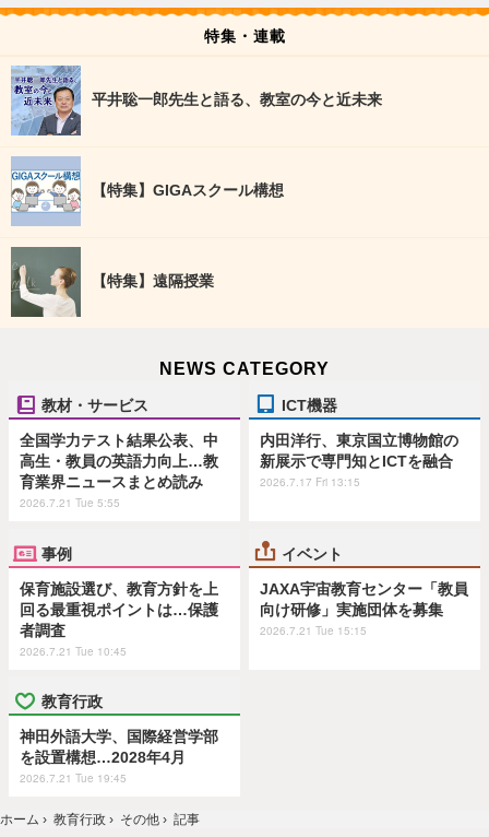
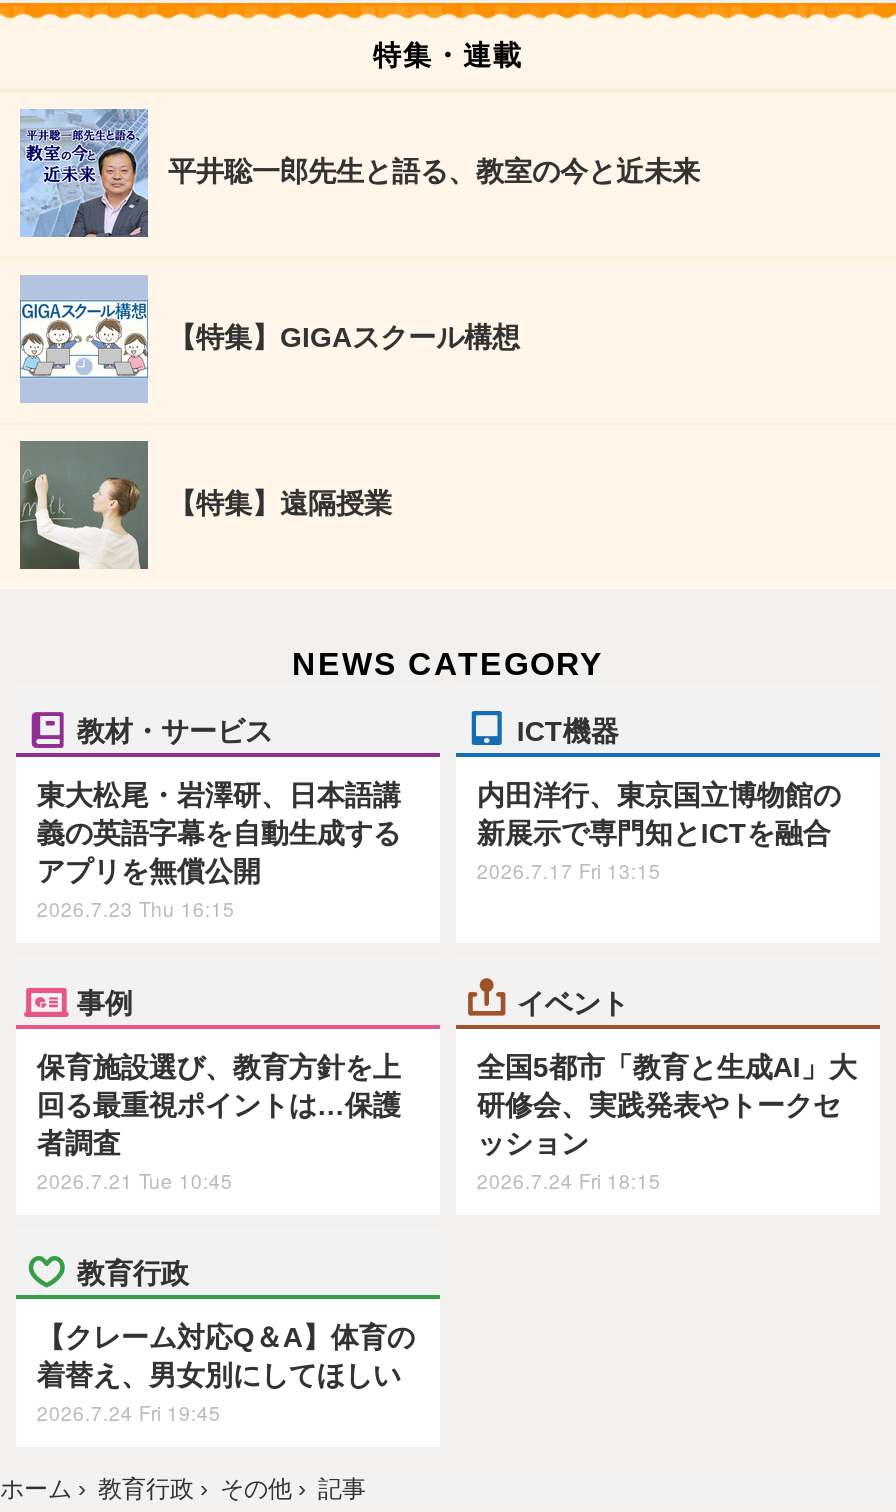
[20,432,219,510] 全国学力テスト結果公表、中 | 高生・教員の英語力向上…教 | 育業界ニュースまとめ読み | 2026.7.21 Tue 5:55 -> [37,779,401,923] 東大松尾・岩澤研、日本語講 | 義の英語字幕を自動生成する | アプリを無償公開 | 2026.7.23 Thu 16:15
[260,580,469,638] JAXA宇宙教育センター「教員 | 向け研修」実施団体を募集 | 2026.7.21 Tue 15:15 -> [477,1050,857,1194] 全国5都市「教育と生成AI」大 | 研修会、実践発表やトークセ | ッション | 2026.7.24 Fri 18:15
[20,728,219,786] 神田外語大学、国際経営学部 | を設置構想…2028年4月 | 2026.7.21 Tue 19:45 -> [37,1322,415,1428] 【クレーム対応Q＆A】体育の | 着替え、男女別にしてほしい | 2026.7.24 Fri 19:45

